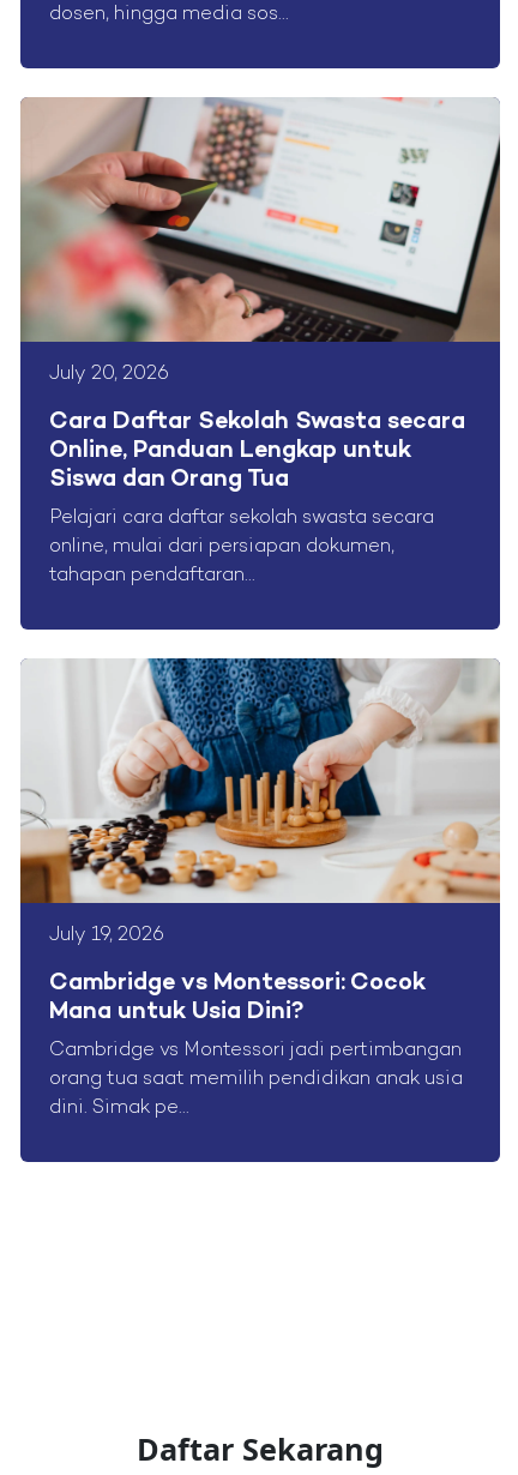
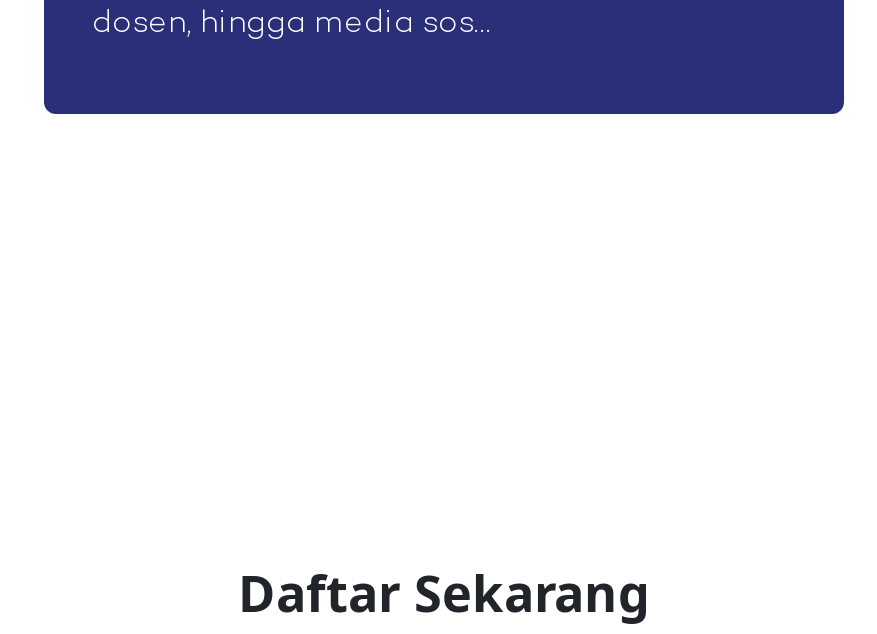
[19,96,501,586] [image] | July 20, 2026 | Cara Daftar Sekolah Swasta secara | Online, Panduan Lengkap untuk | Siswa dan Orang Tua | Pelajari cara daftar sekolah swasta secara | online, mulai dari persiapan dokumen, | tahapan pendaftaran... -> none
[19,657,501,1119] [image] | July 19, 2026 | Cambridge vs Montessori: Cocok | Mana untuk Usia Dini? | Cambridge vs Montessori jadi pertimbangan | orang tua saat memilih pendidikan anak usia | dini. Simak pe... -> none

